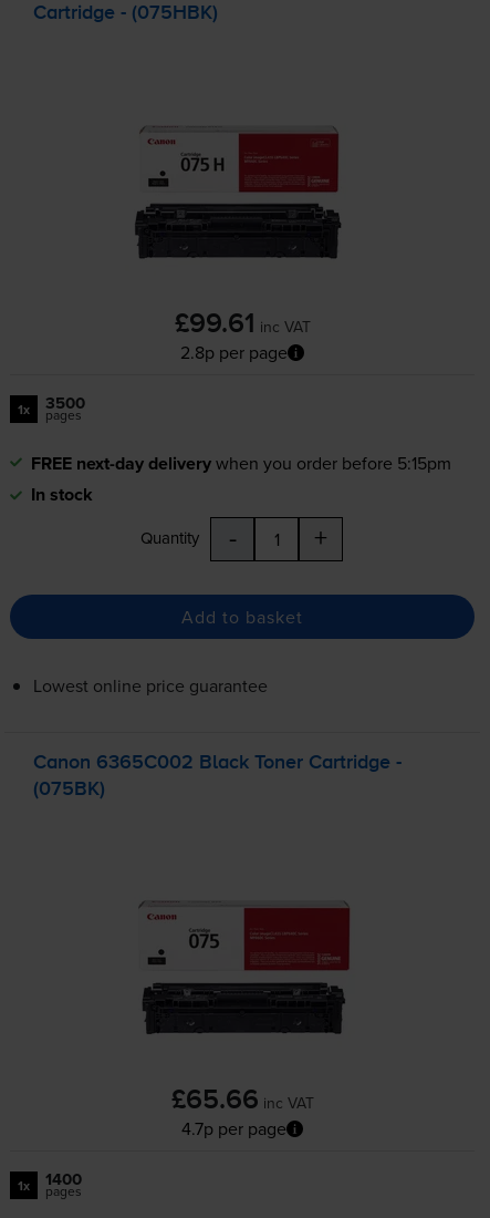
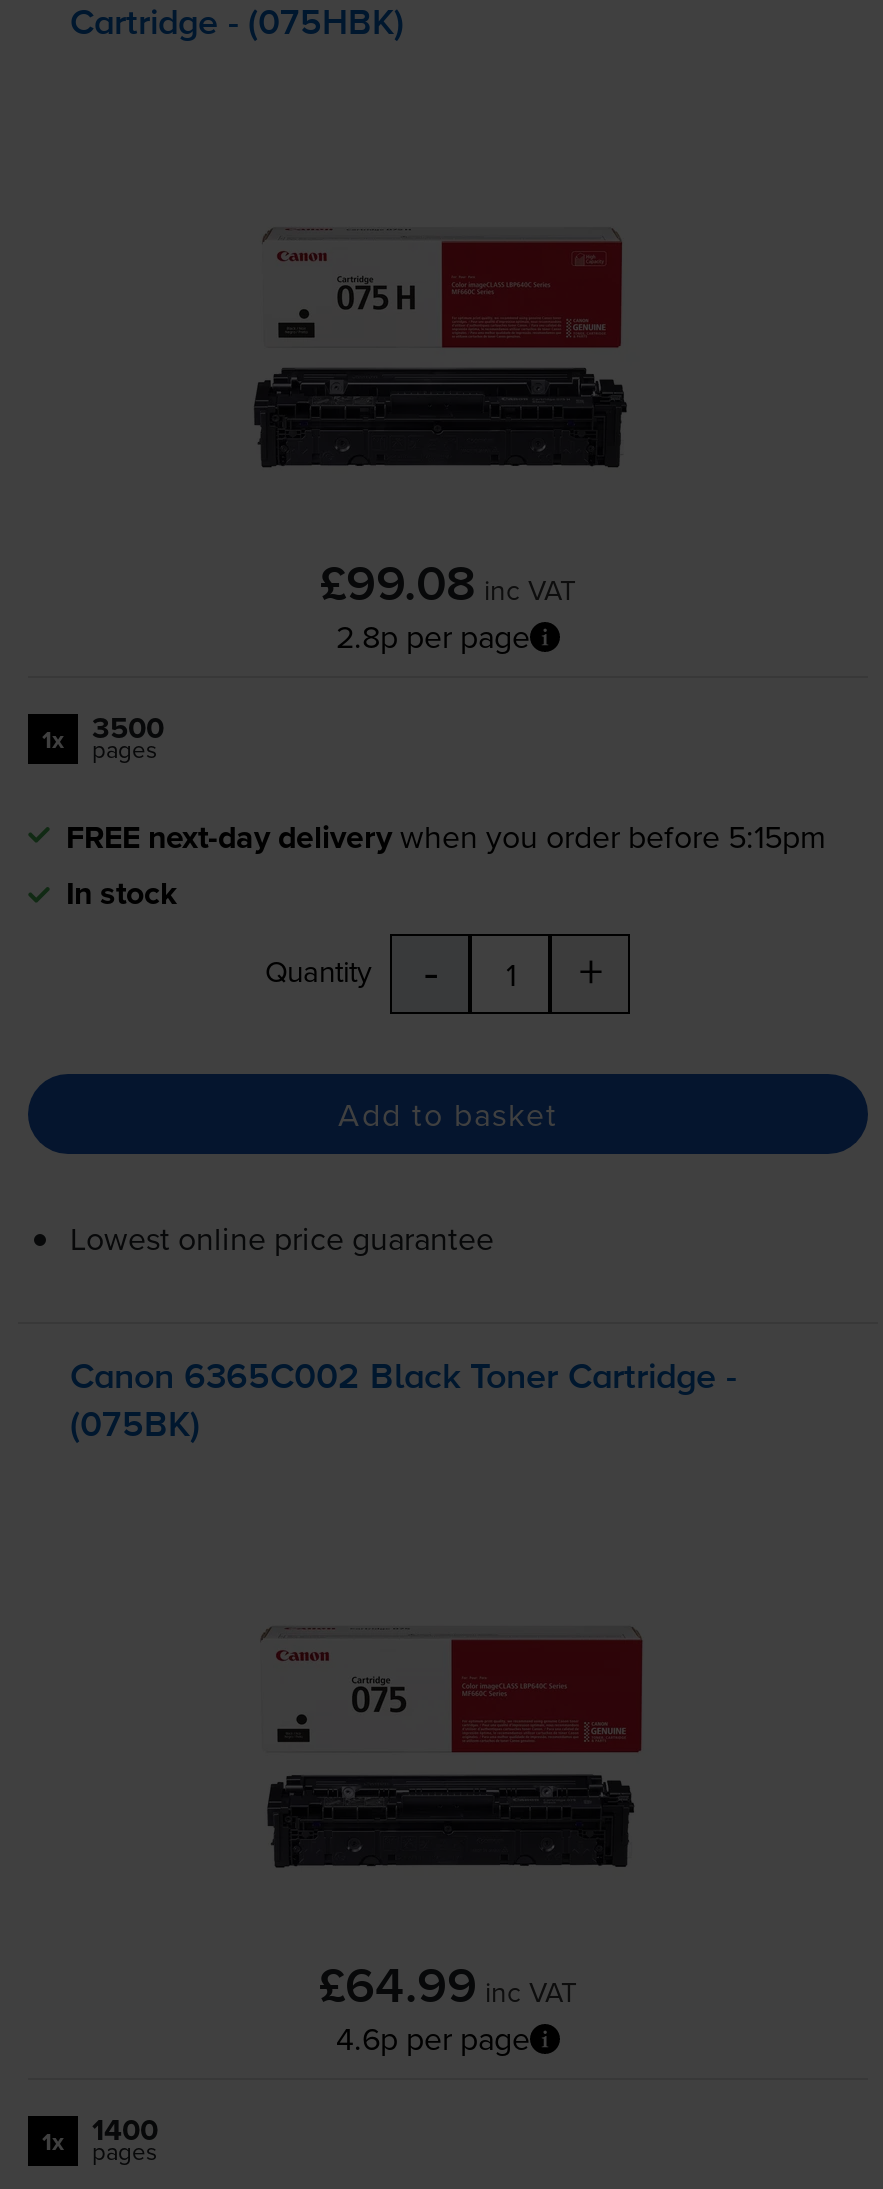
[174,311,310,339] £99.61 inc VAT -> [320,562,576,612] £99.08 inc VAT
[171,1087,314,1115] £65.66 inc VAT -> [319,1964,577,2014] £64.99 inc VAT
[181,1116,286,1141] 4.7p per page -> [336,2016,530,2060] 4.6p per page

